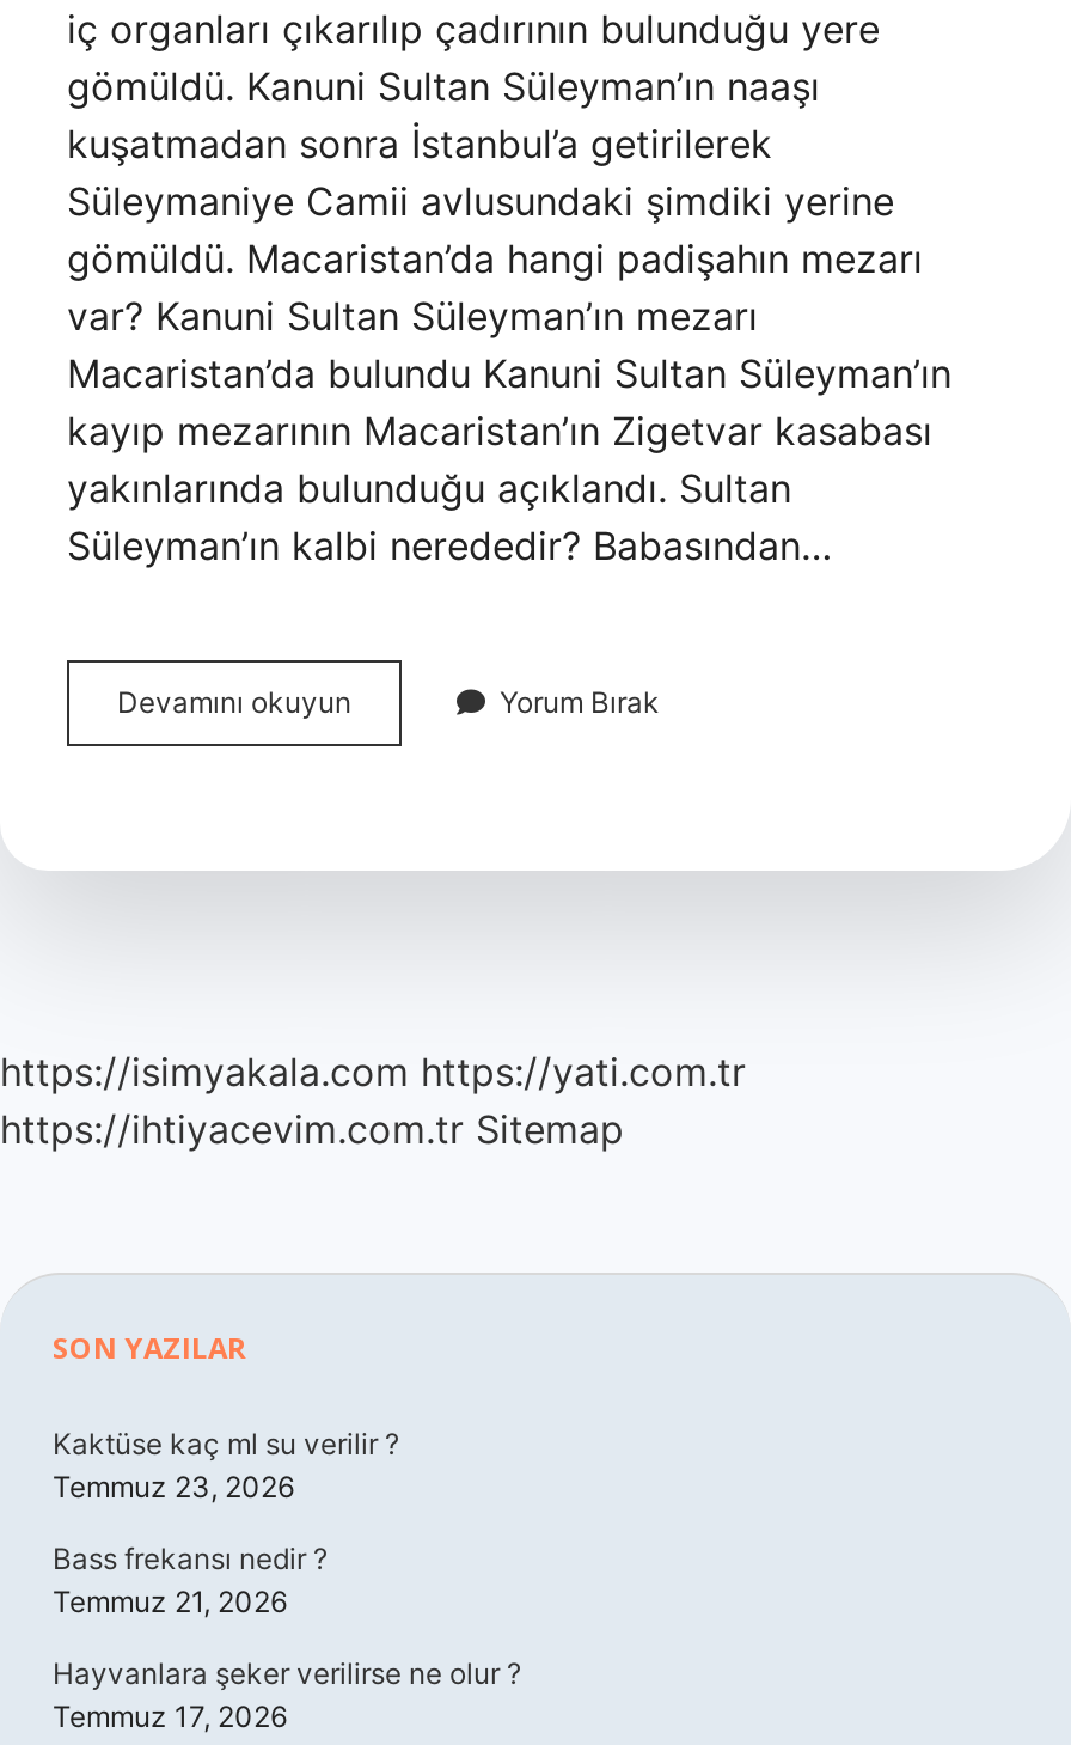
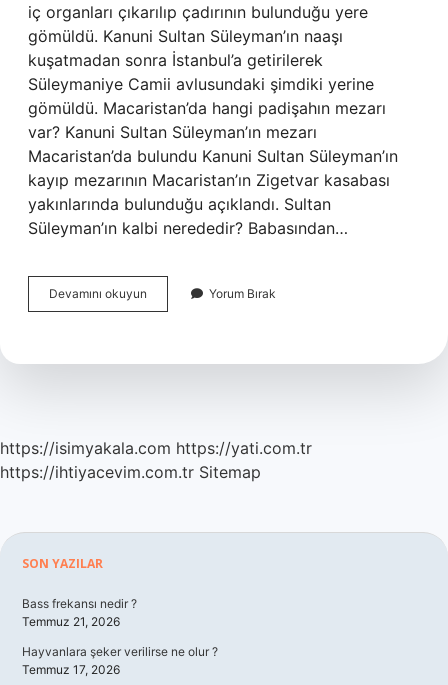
[53,1426,399,1505] Kaktüse kaç ml su verilir ? | Temmuz 23, 2026 -> none

